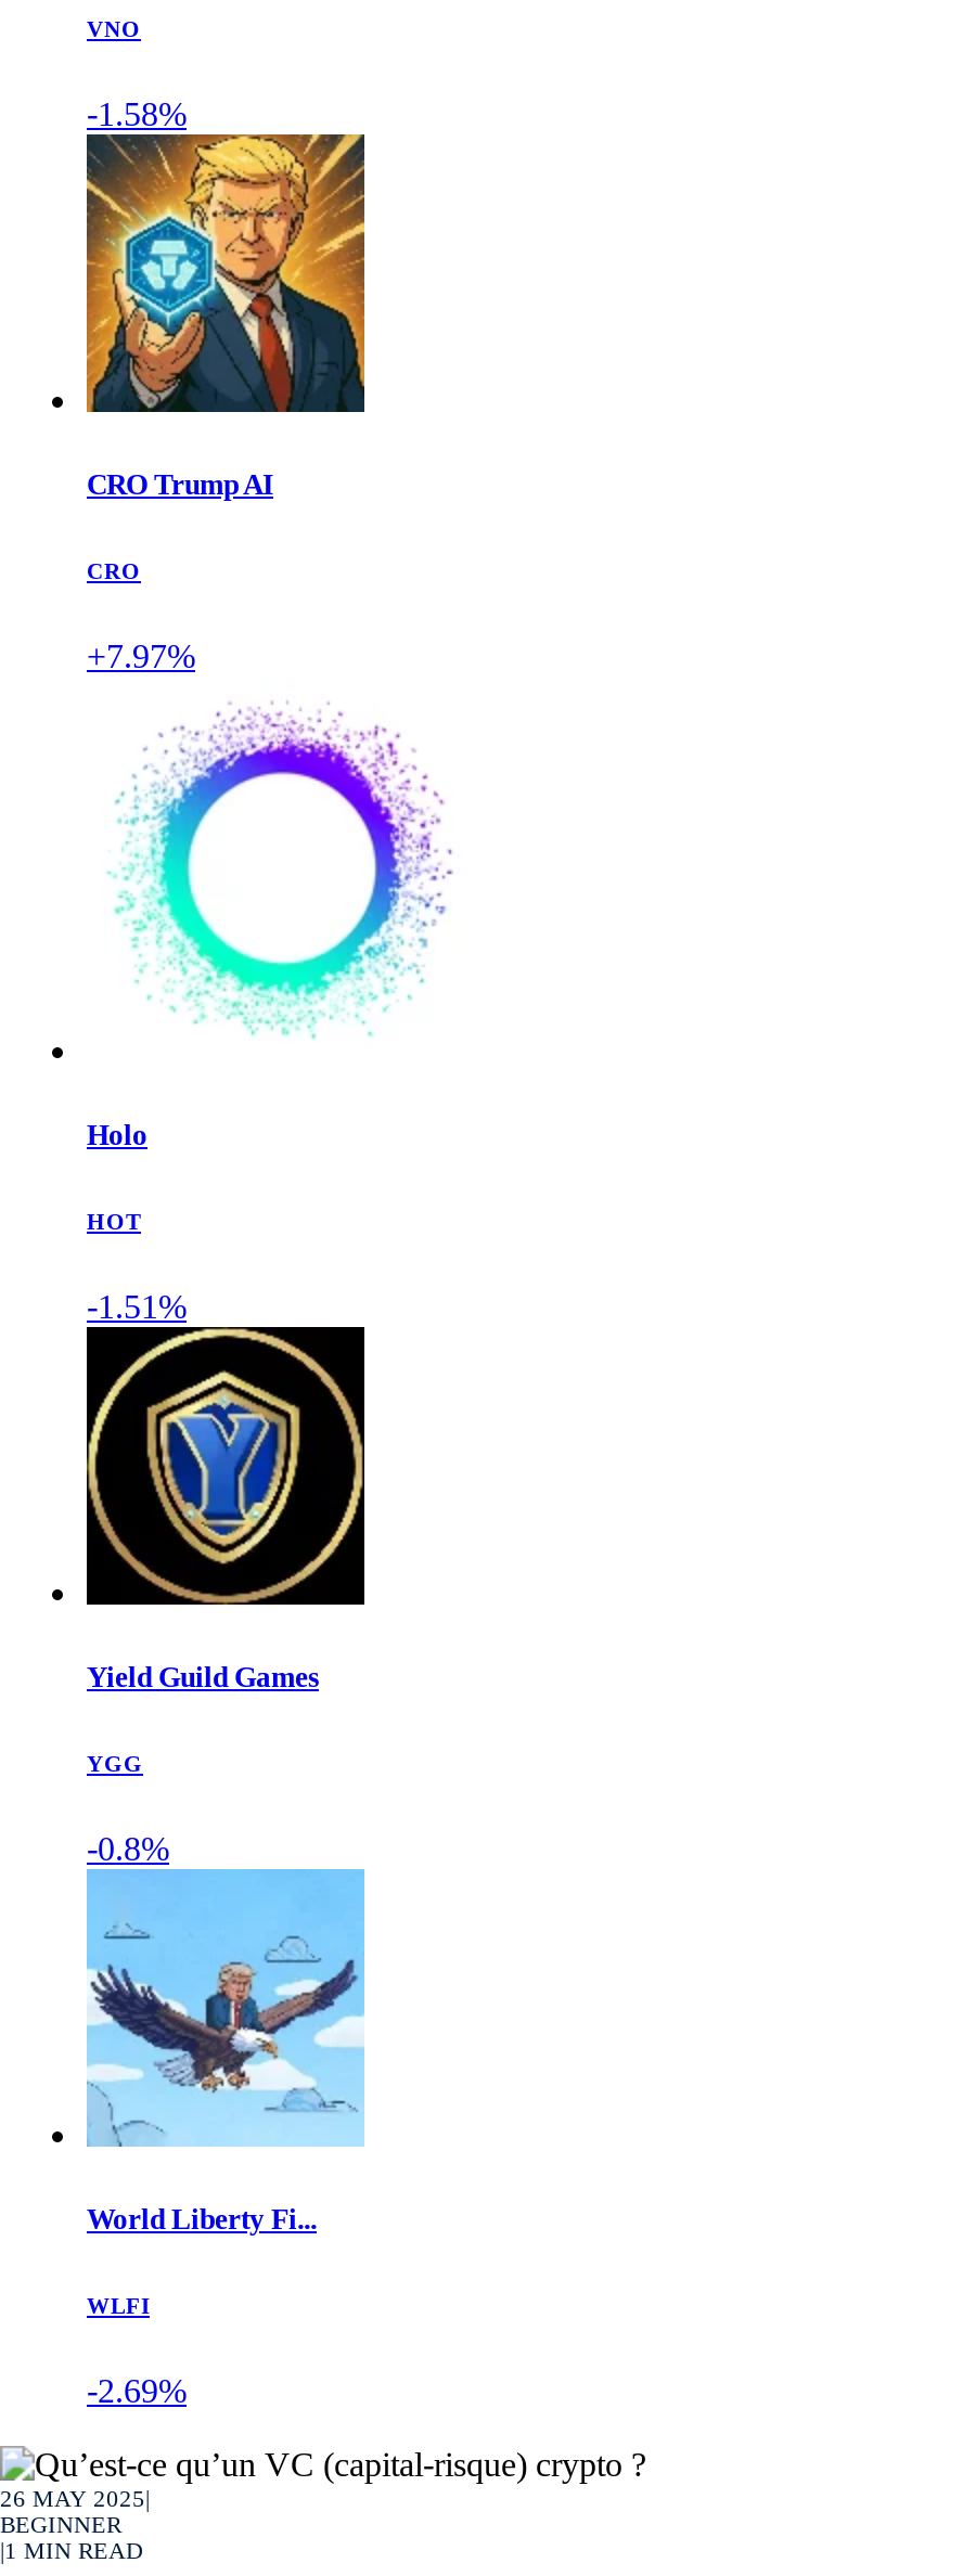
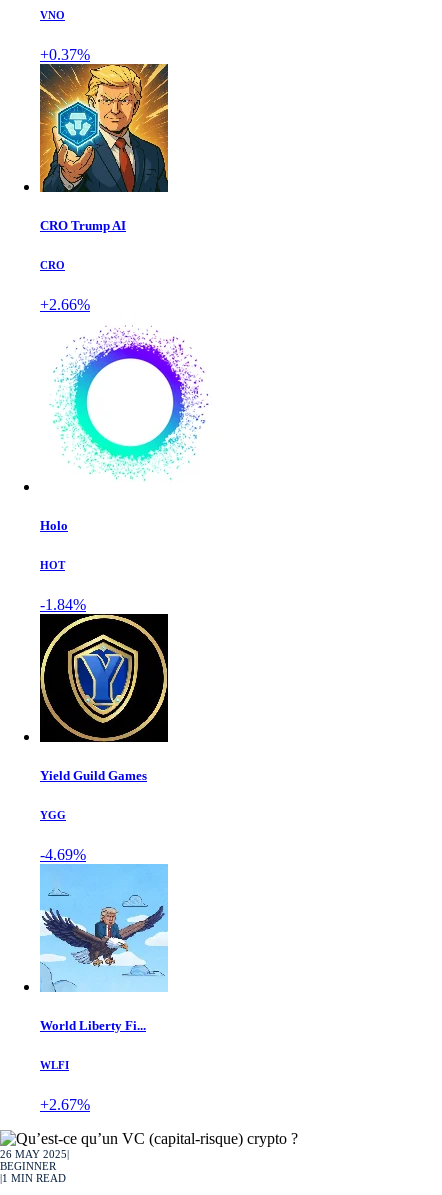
[87,95,187,132] -1.58% -> [40,46,90,63] +0.37%
[87,637,195,674] +7.97% -> [40,296,90,313] +2.66%
[87,1288,187,1325] -1.51% -> [40,596,86,613] -1.84%
[87,1831,169,1867] -0.8% -> [40,846,86,863] -4.69%
[87,2373,187,2410] -2.69% -> [40,1096,90,1113] +2.67%

